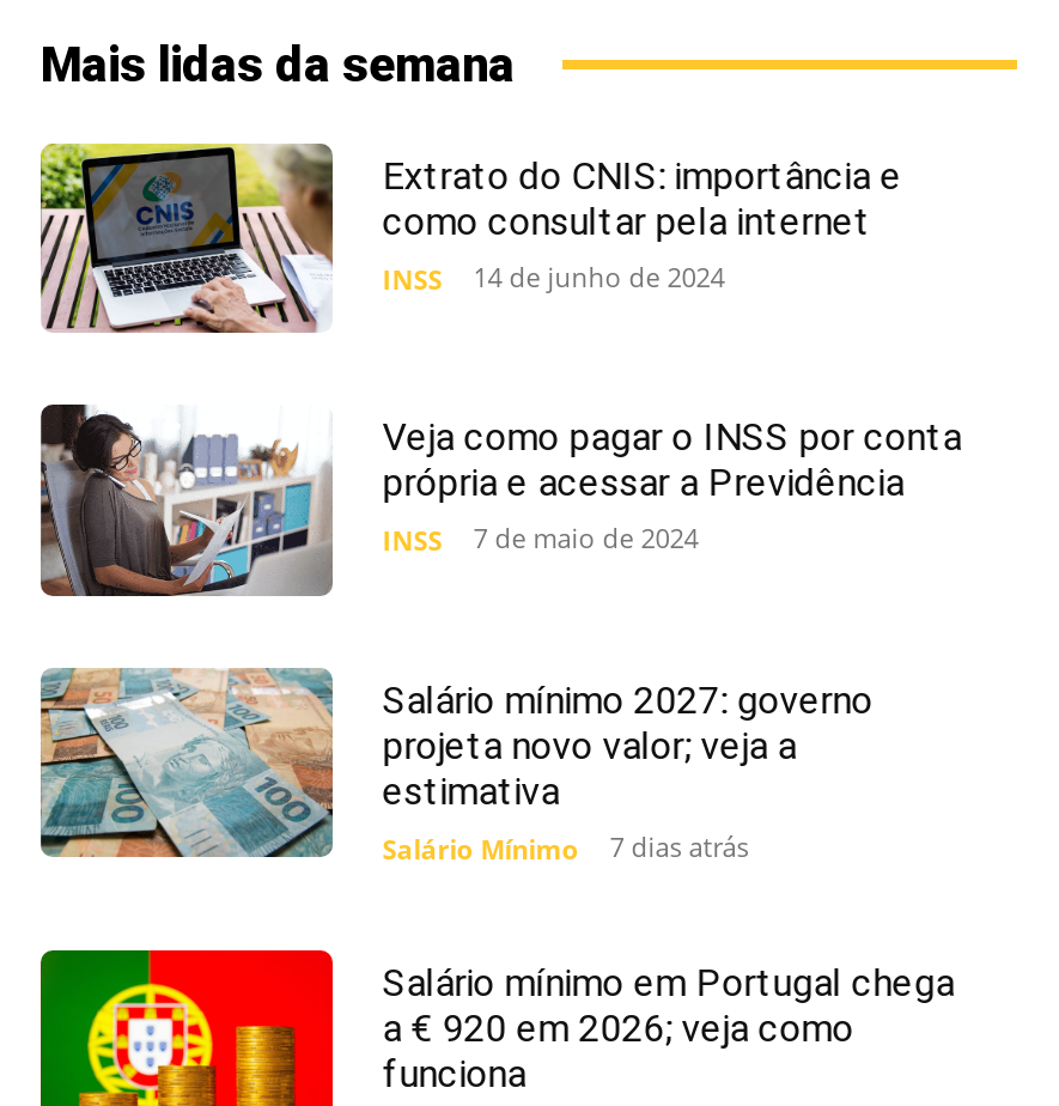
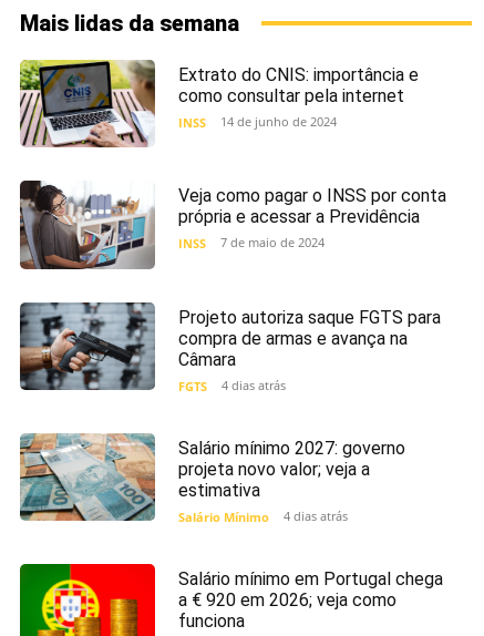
none -> [20,301,441,394] [image] | Projeto autoriza saque FGTS para | compra de armas e avança na | Câmara | FGTS | 4 dias atrás
[382,828,749,866] Salário Mínimo 7 dias atrás -> [178,507,348,525] Salário Mínimo 4 dias atrás

